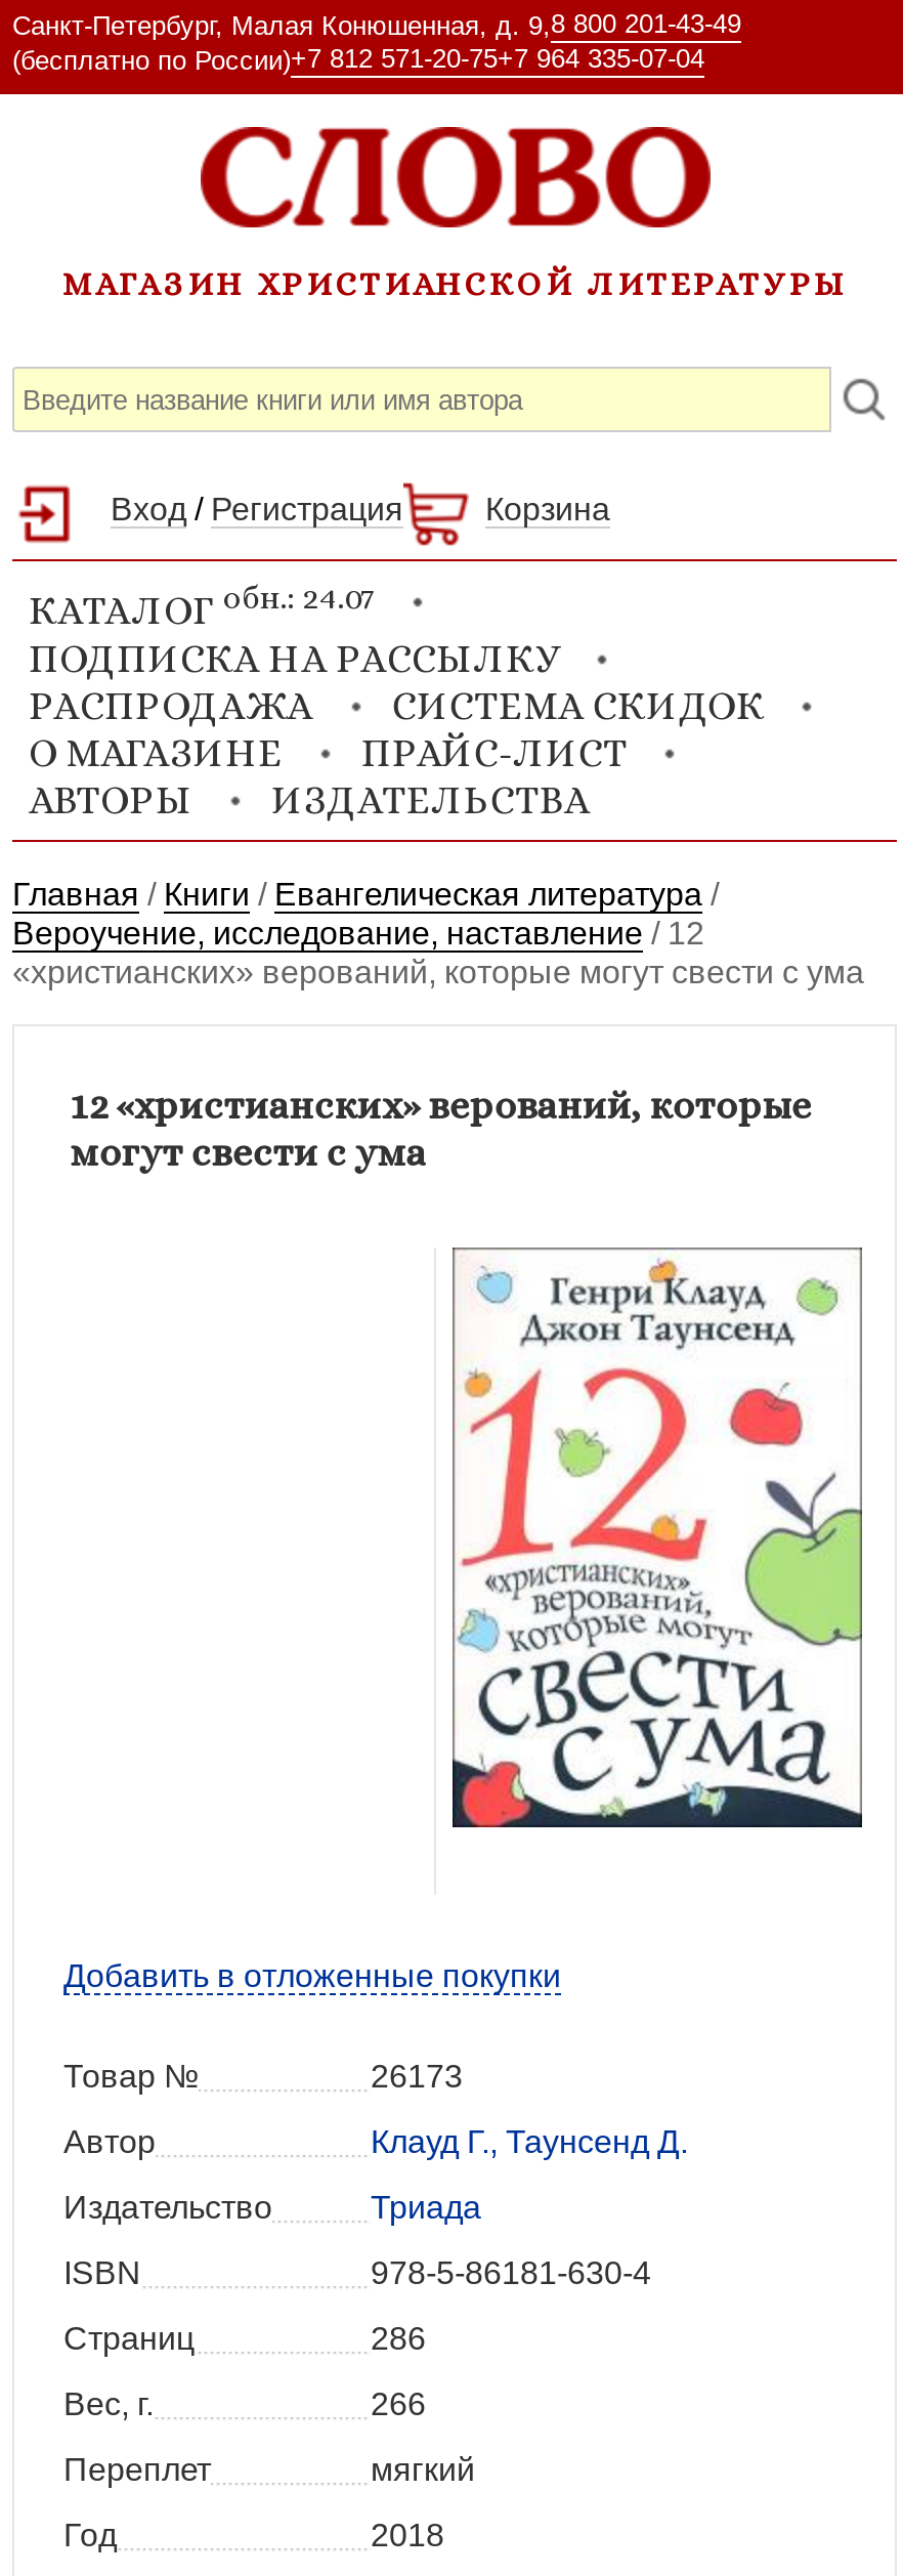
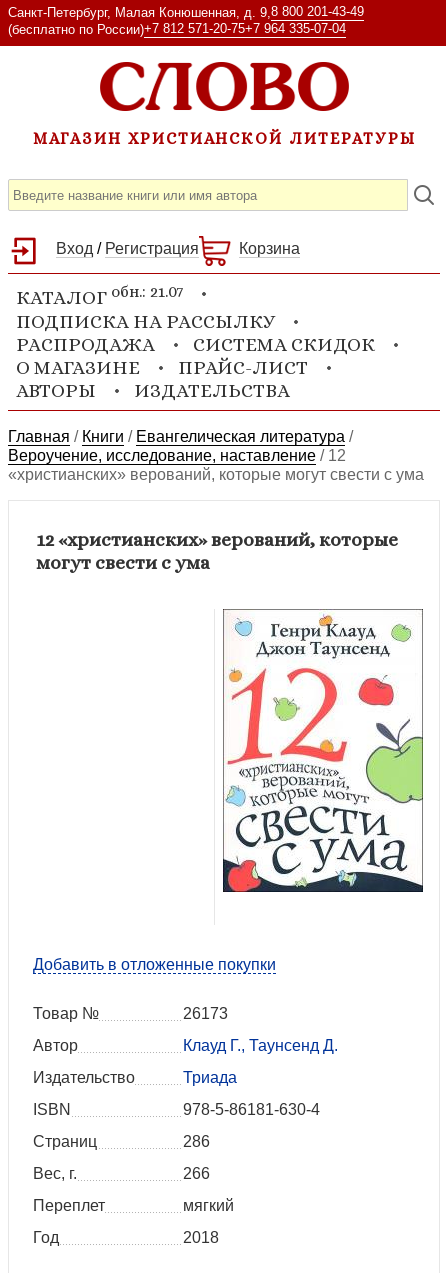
[29,578,375,633] КАТАЛОГ обн.: 24.07 -> [16,282,183,309] КАТАЛОГ обн.: 21.07

